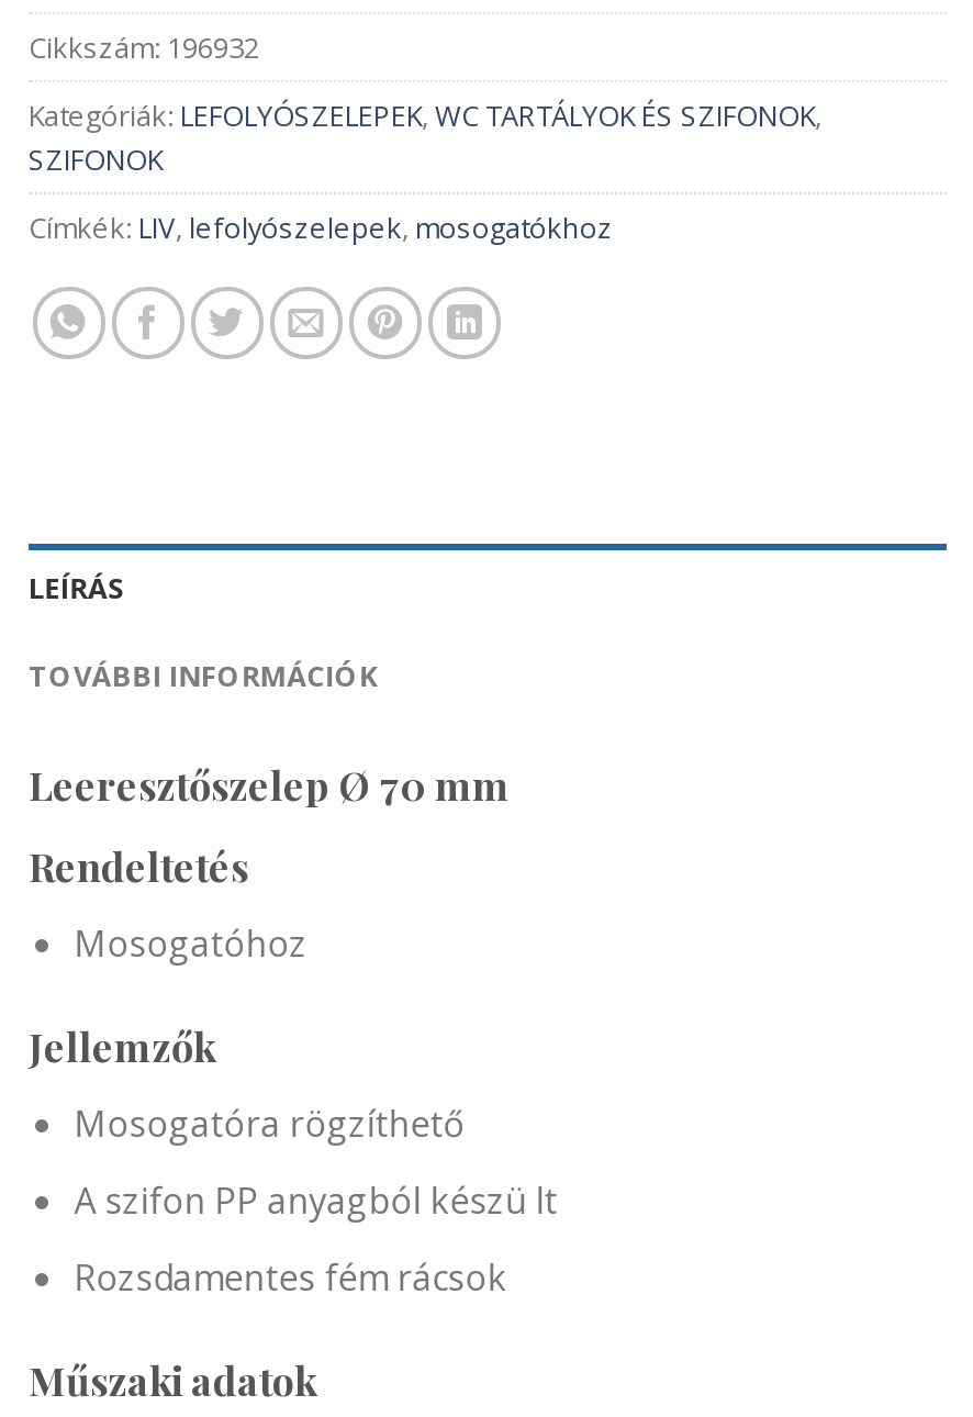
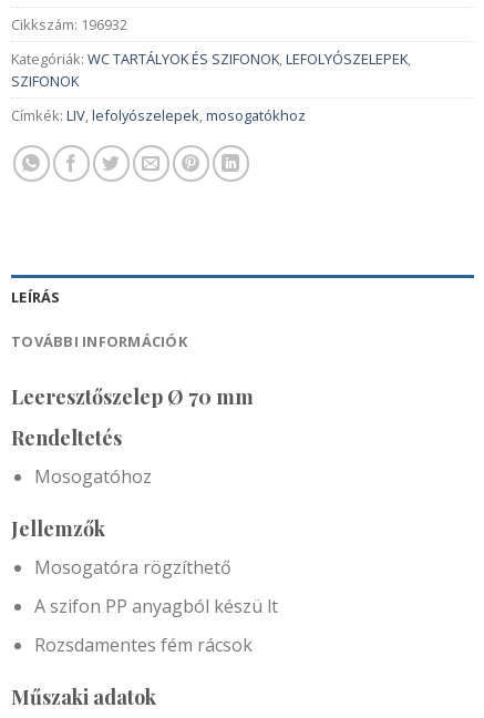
[29,95,821,134] Kategóriák: LEFOLYÓSZELEPEK, WC TARTÁLYOK ÉS SZIFONOK, -> [11,48,411,68] Kategóriák: WC TARTÁLYOK ÉS SZIFONOK, LEFOLYÓSZELEPEK,

